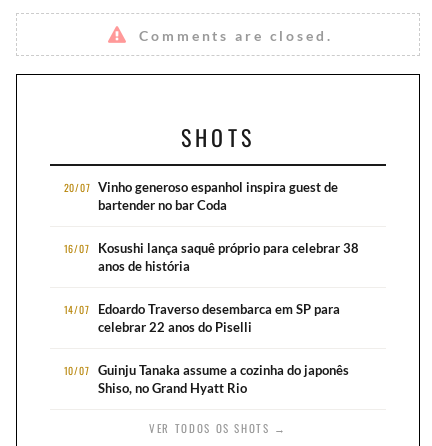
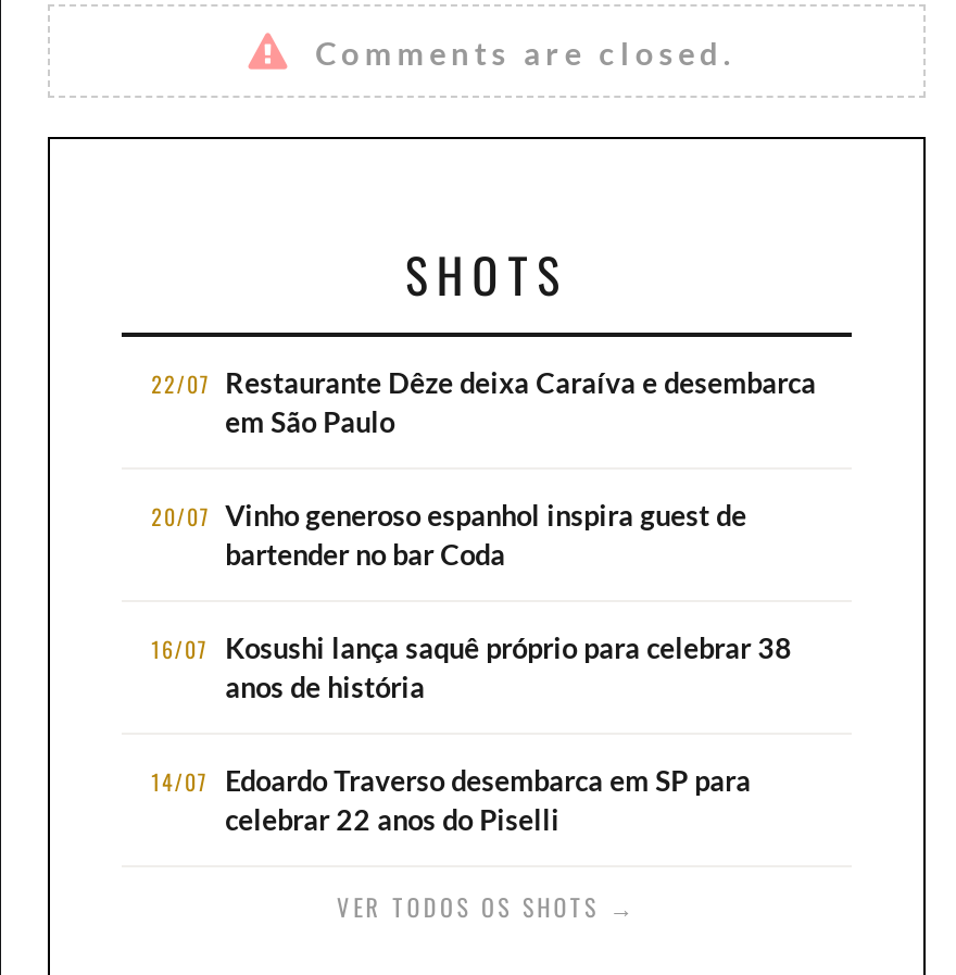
none -> [151,365,816,439] 22/07 Restaurante Dêze deixa Caraíva e desembarca | em São Paulo
moved [64,179,359,335] -> [151,497,792,837]: 20/07 Vinho generoso espanhol inspira guest de | bartender no bar Coda | 16/07 Kosushi lança saquê próprio para celebrar 38 | anos de história | 14/07 Edoardo Traverso desembarca em SP para | celebrar 22 anos do Piselli
[64,362,349,396] 10/07 Guinju Tanaka assume a cozinha do japonês | Shiso, no Grand Hyatt Rio -> none

